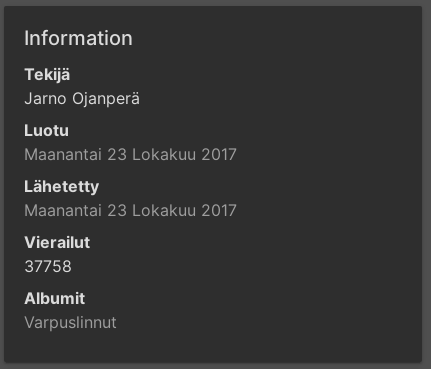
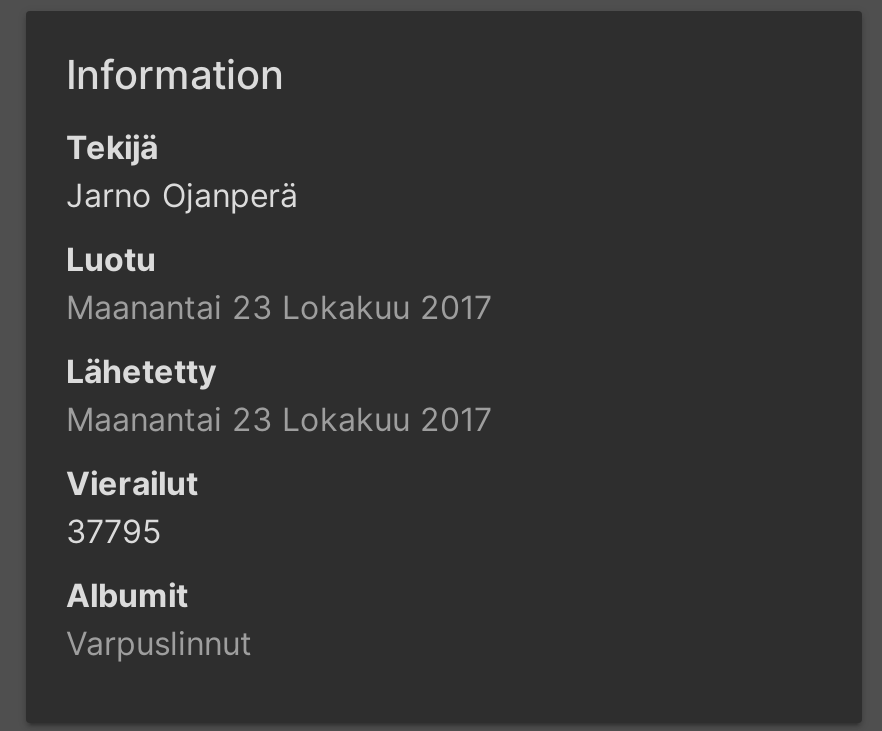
[24,256,72,276] 37758 -> [66,511,162,551] 37795

